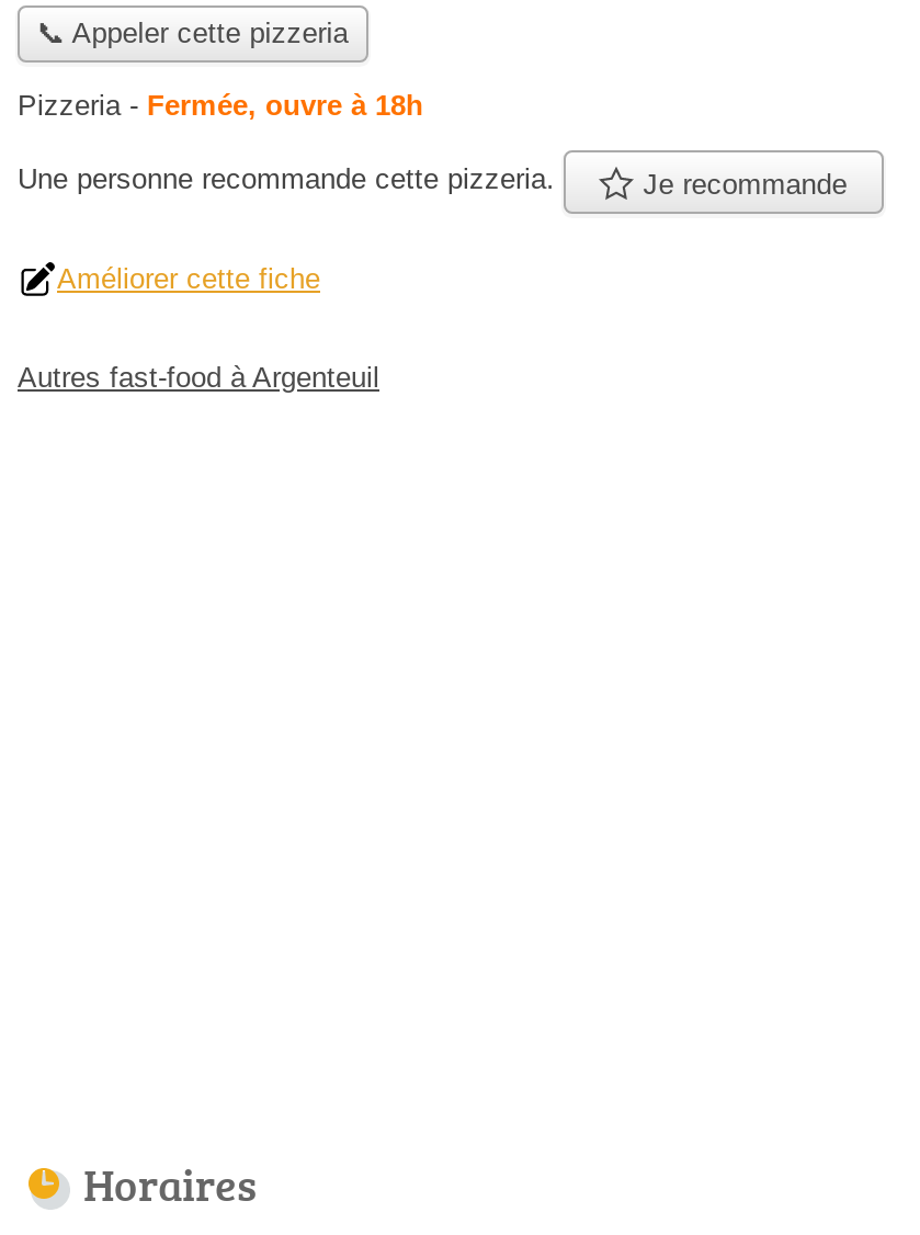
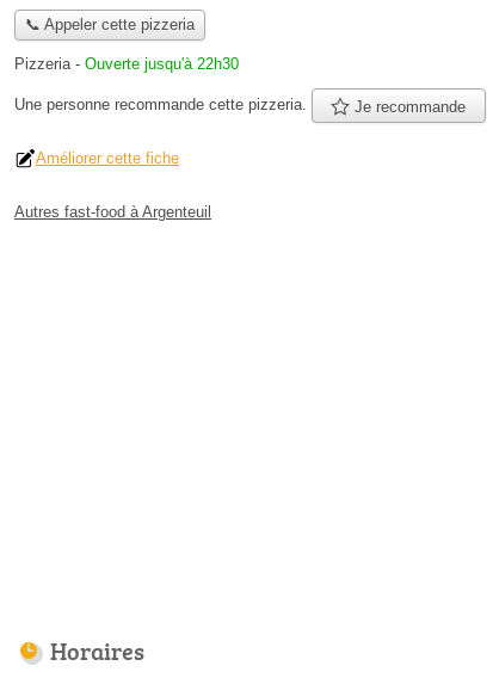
[18,90,423,123] Pizzeria - Fermée, ouvre à 18h -> [14,55,239,73] Pizzeria - Ouverte jusqu'à 22h30

